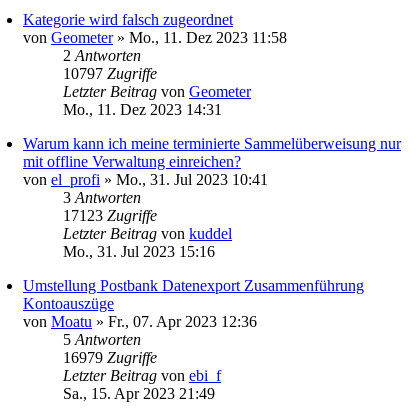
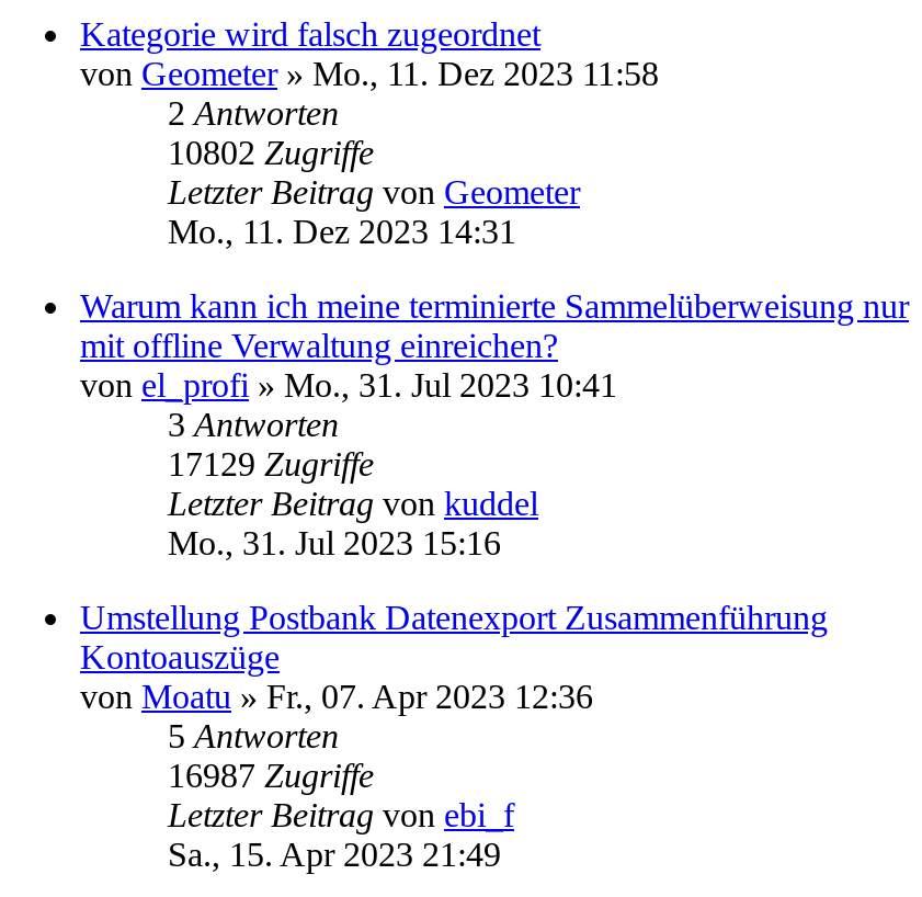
[63,65,157,82] 10797 Zugriffe -> [168,134,374,171] 10802 Zugriffe
[63,207,157,224] 17123 Zugriffe -> [168,445,374,482] 17129 Zugriffe
[63,349,157,366] 16979 Zugriffe -> [168,756,374,794] 16987 Zugriffe

